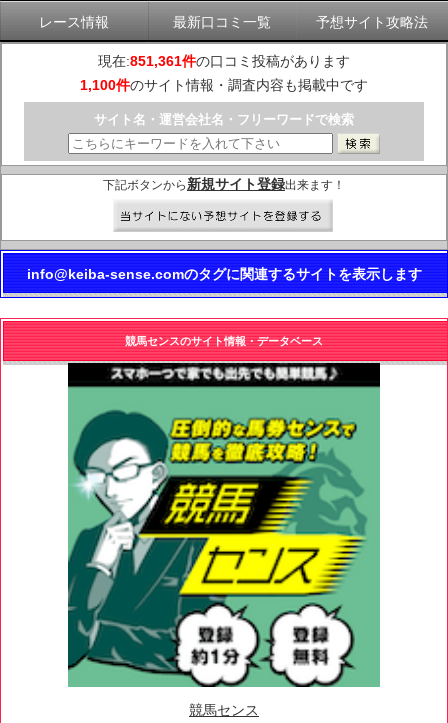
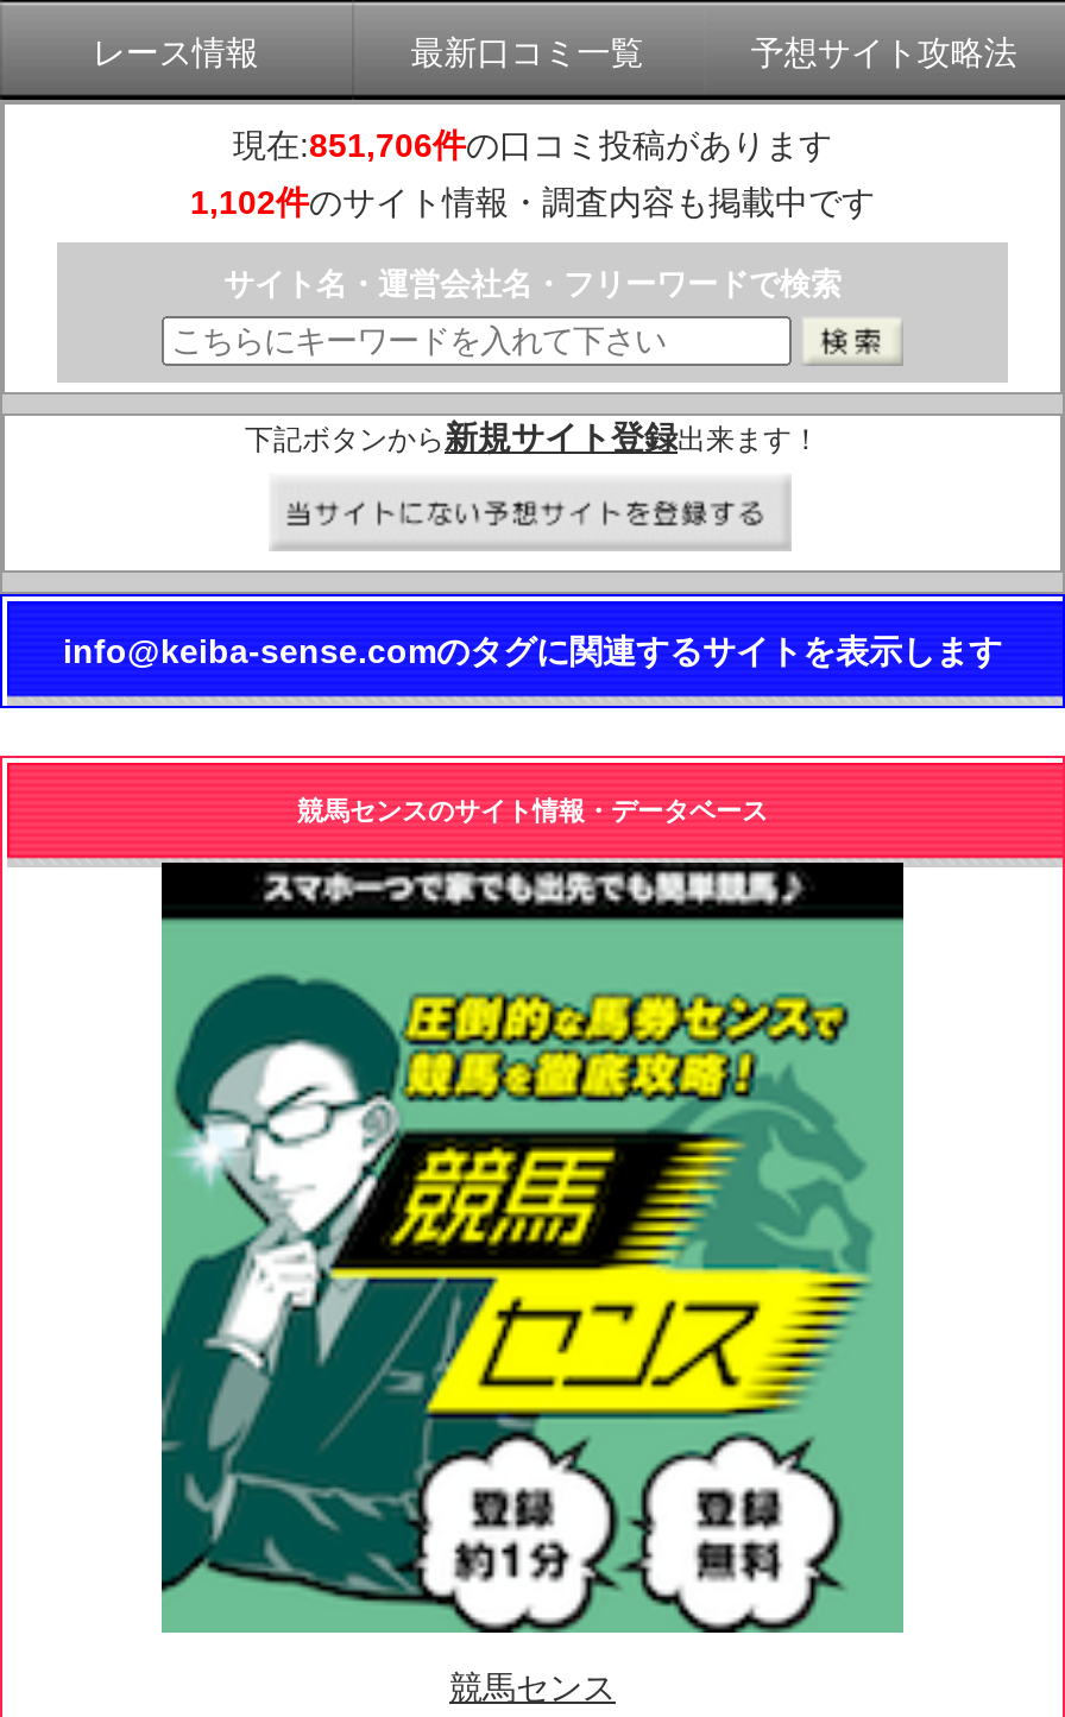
[98,53,350,69] 現在:851,361件の口コミ投稿があります -> [233,126,832,164] 現在:851,706件の口コミ投稿があります
[80,77,368,93] 1,100件のサイト情報・調査内容も掲載中です -> [190,183,875,221] 1,102件のサイト情報・調査内容も掲載中です

